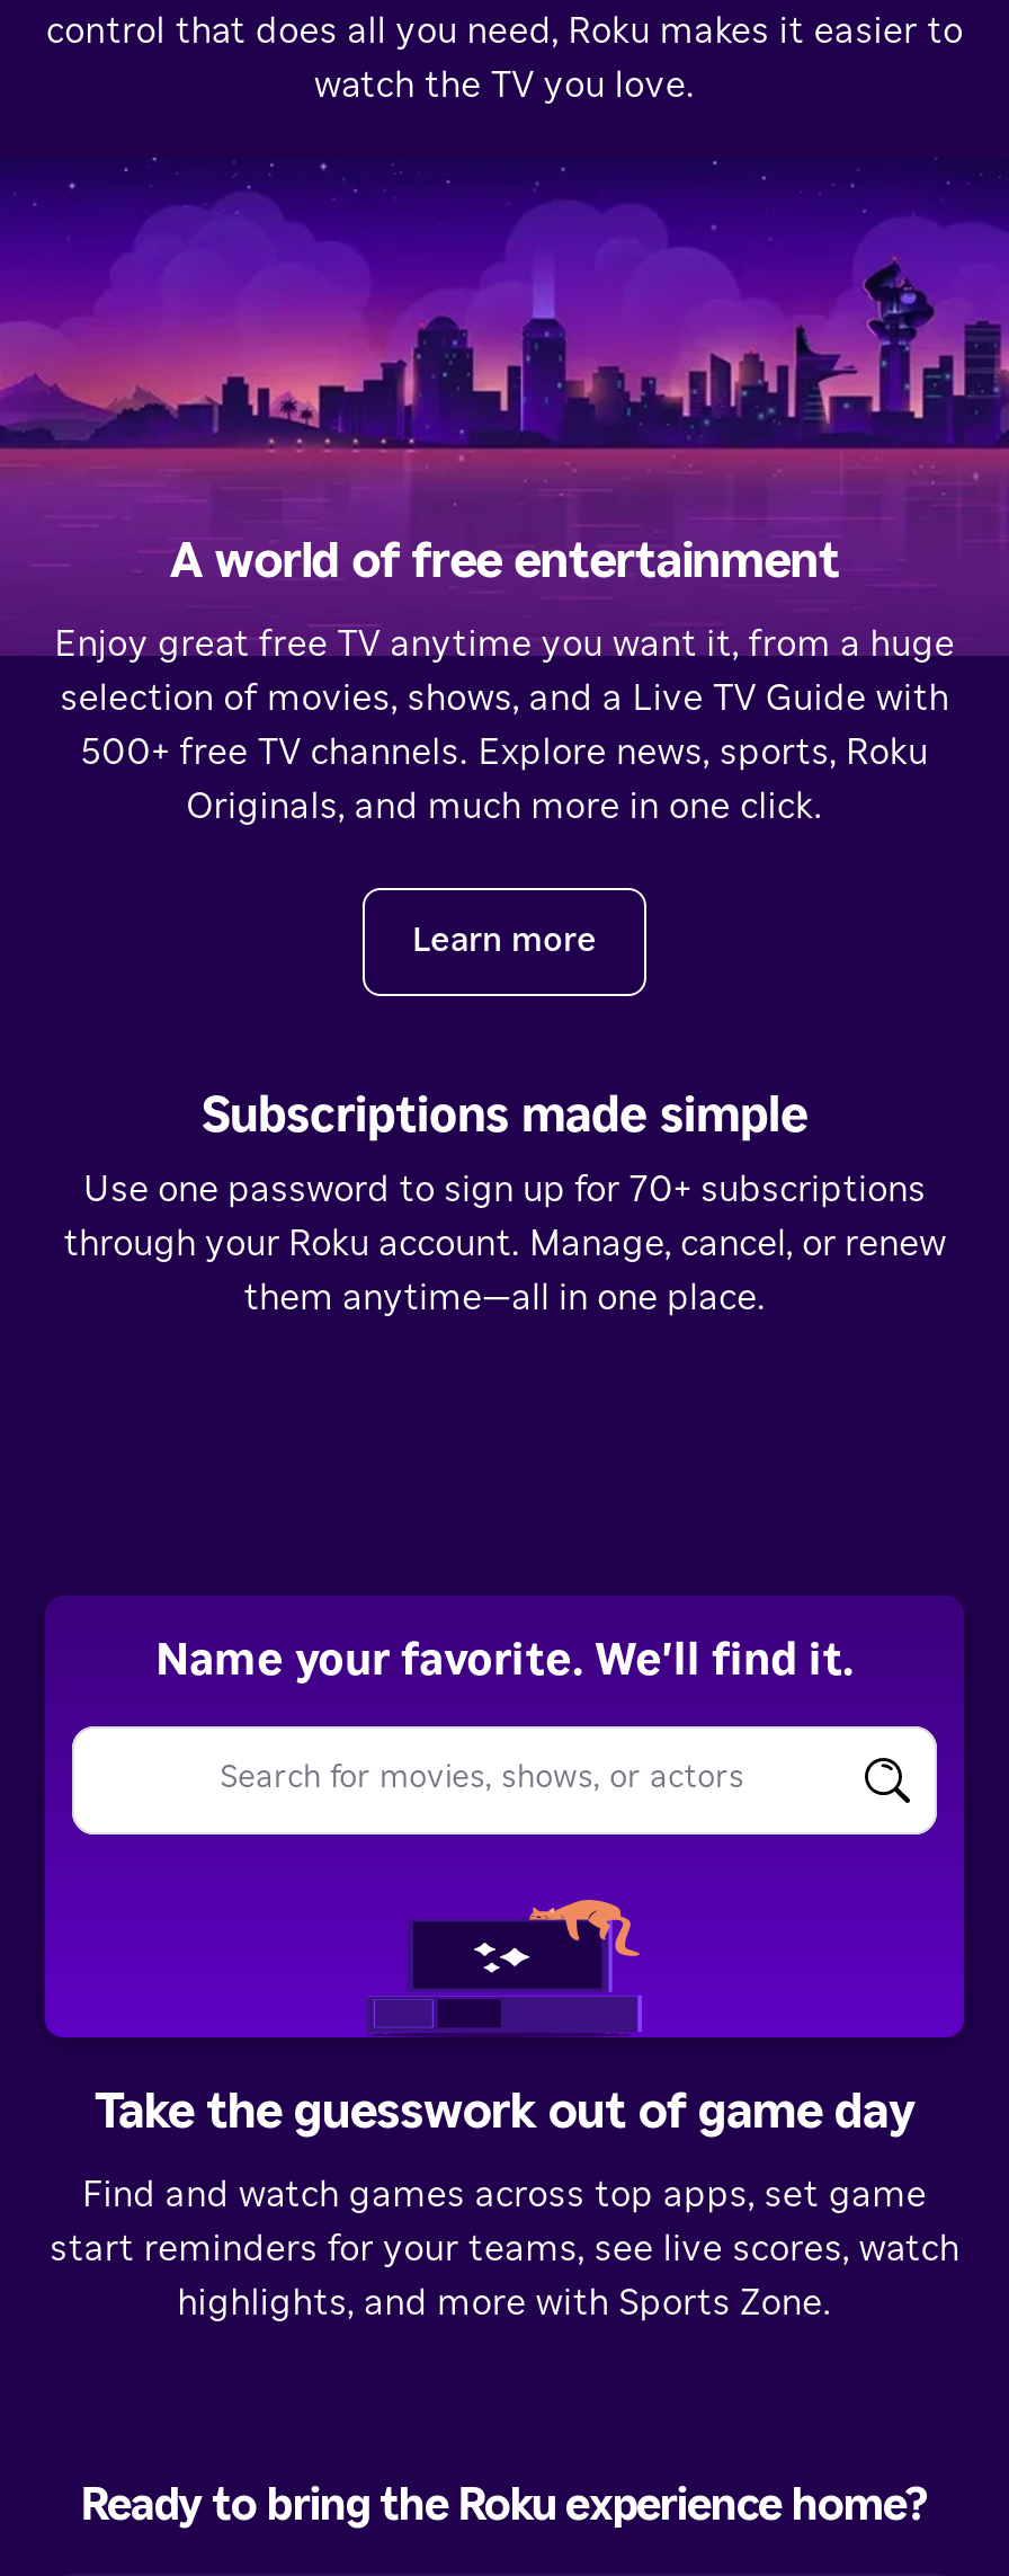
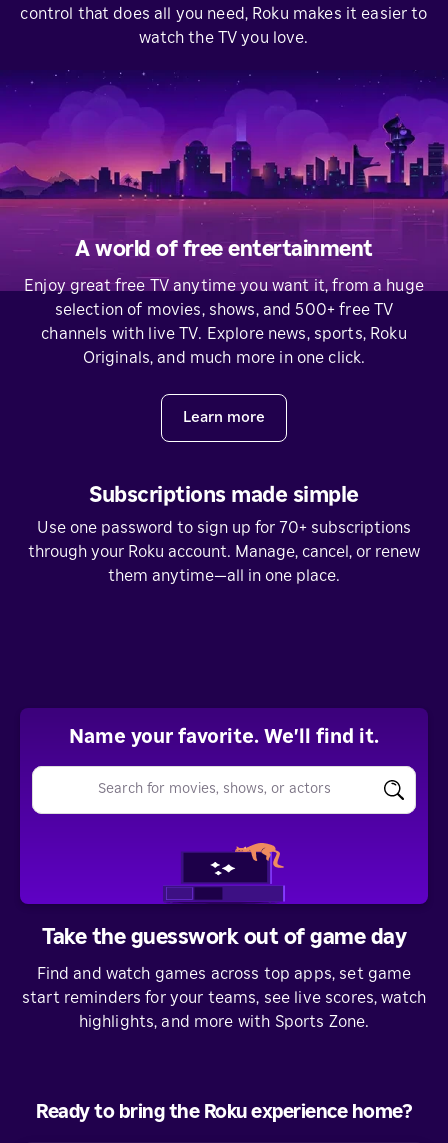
[60,680,949,716] selection of movies, shows, and a Live TV Guide with -> [55,302,393,318] selection of movies, shows, and 500+ free TV
[81,734,928,770] 500+ free TV channels. Explore news, sports, Roku -> [41,326,407,342] channels with live TV. Explore news, sports, Roku

